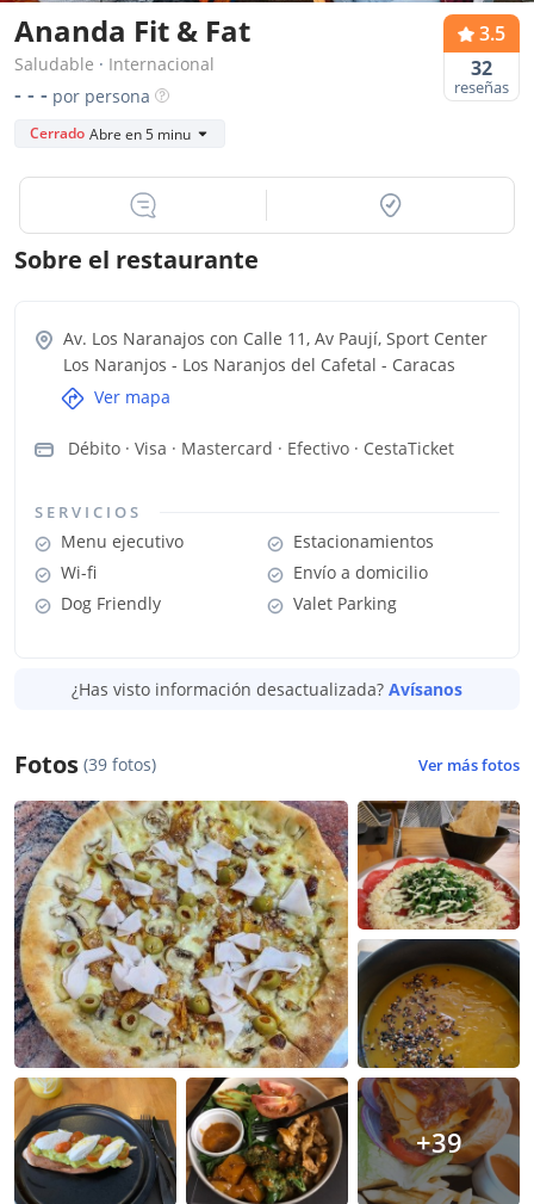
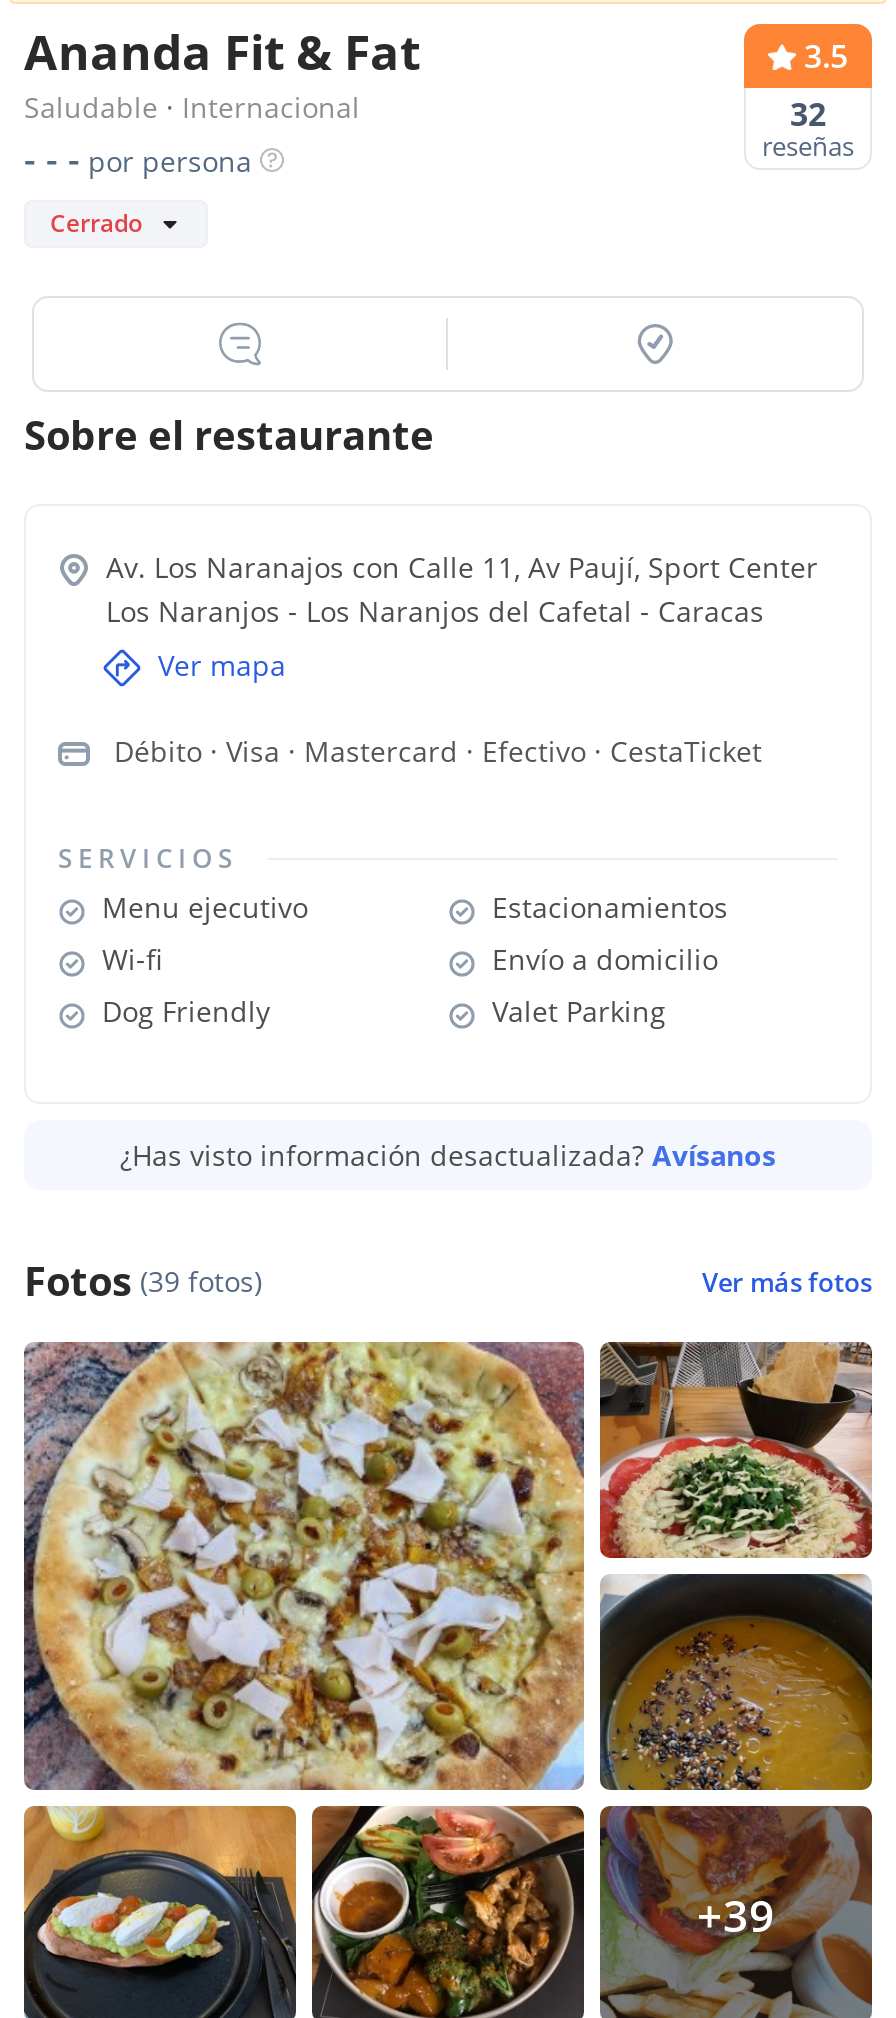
[30,123,191,144] Cerrado Abre en 5 minu -> [50,206,142,240] Cerrado

